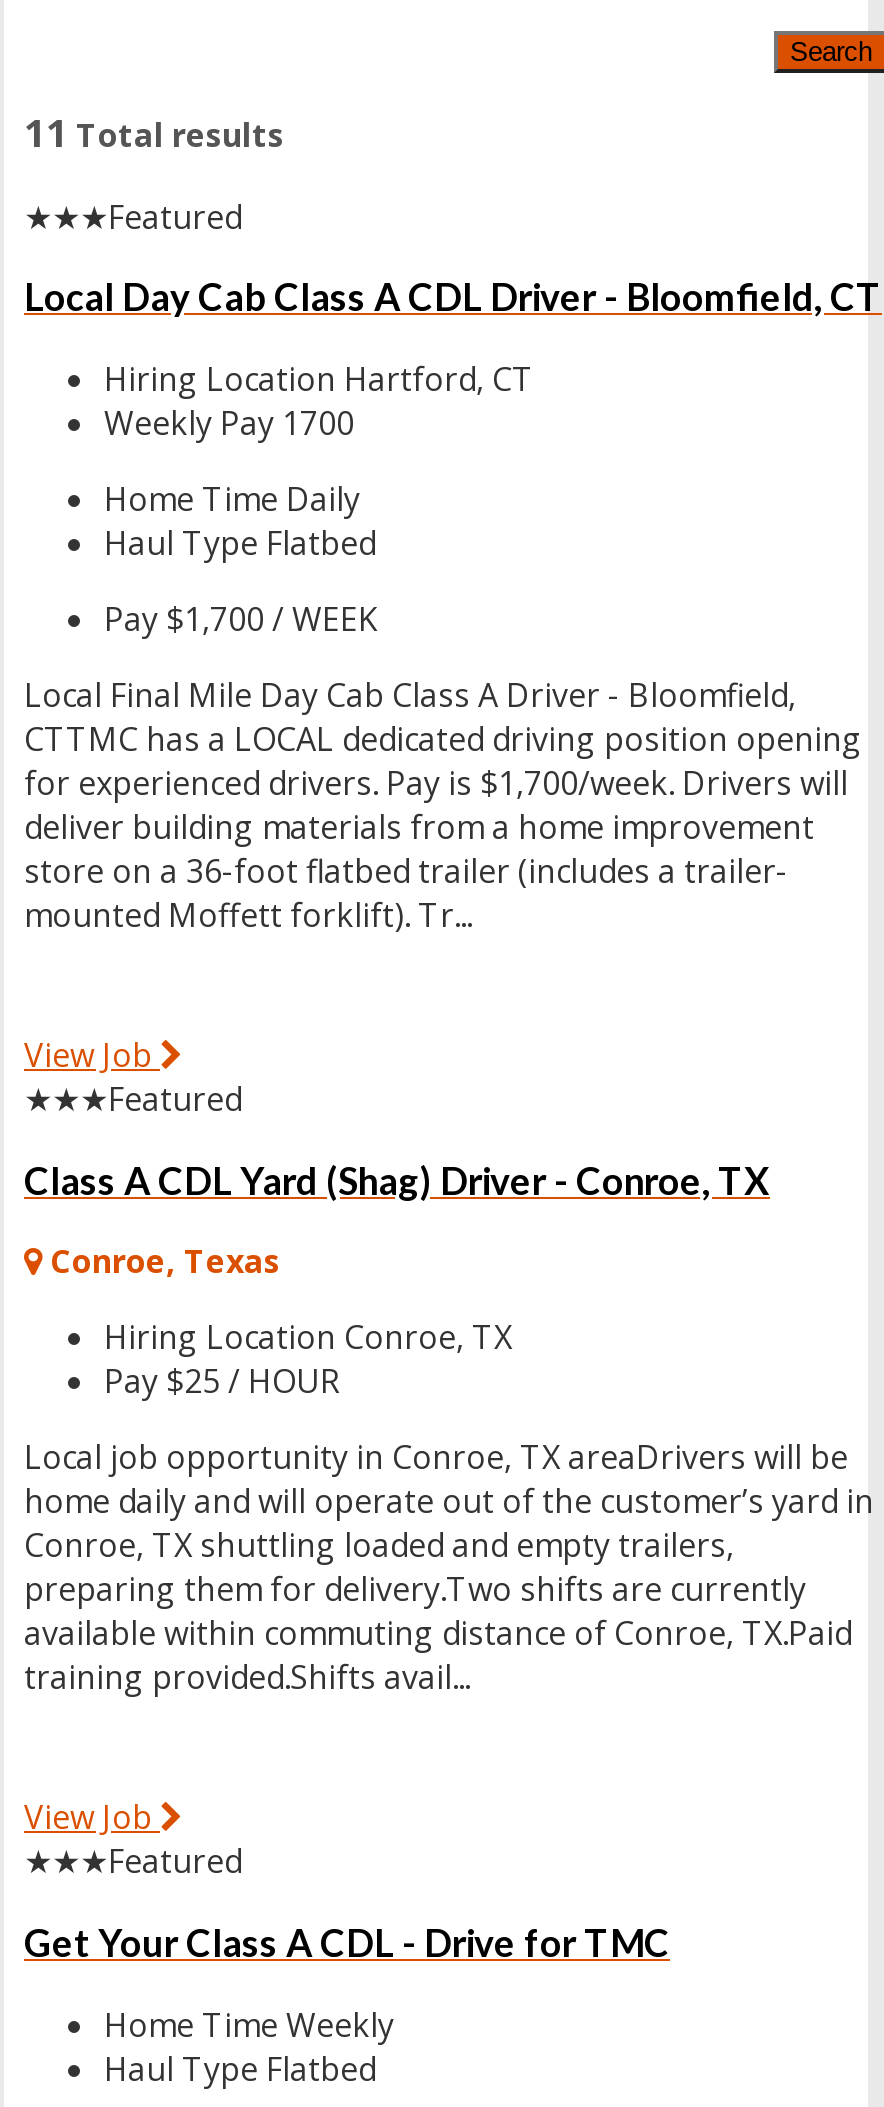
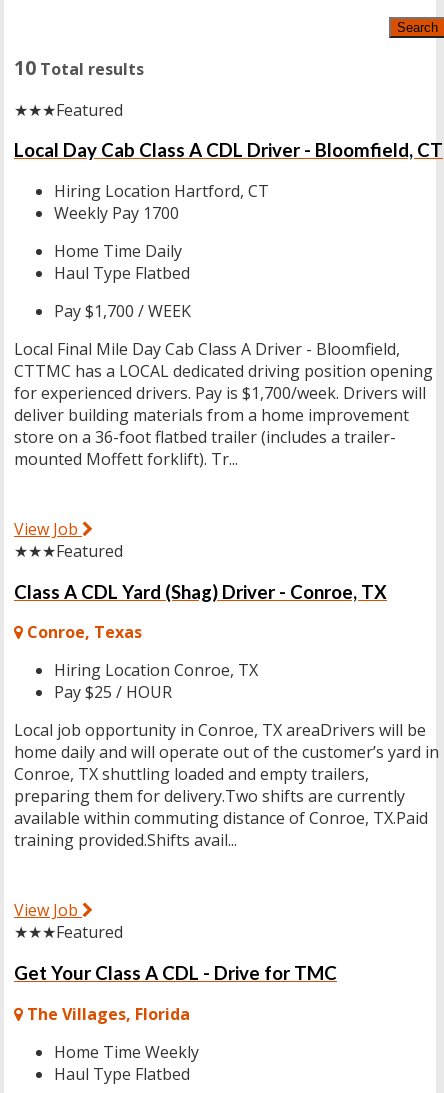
[24,104,284,158] 11 Total results -> [14,53,144,80] 10 Total results
none -> [23,1003,190,1025] The Villages, Florida

